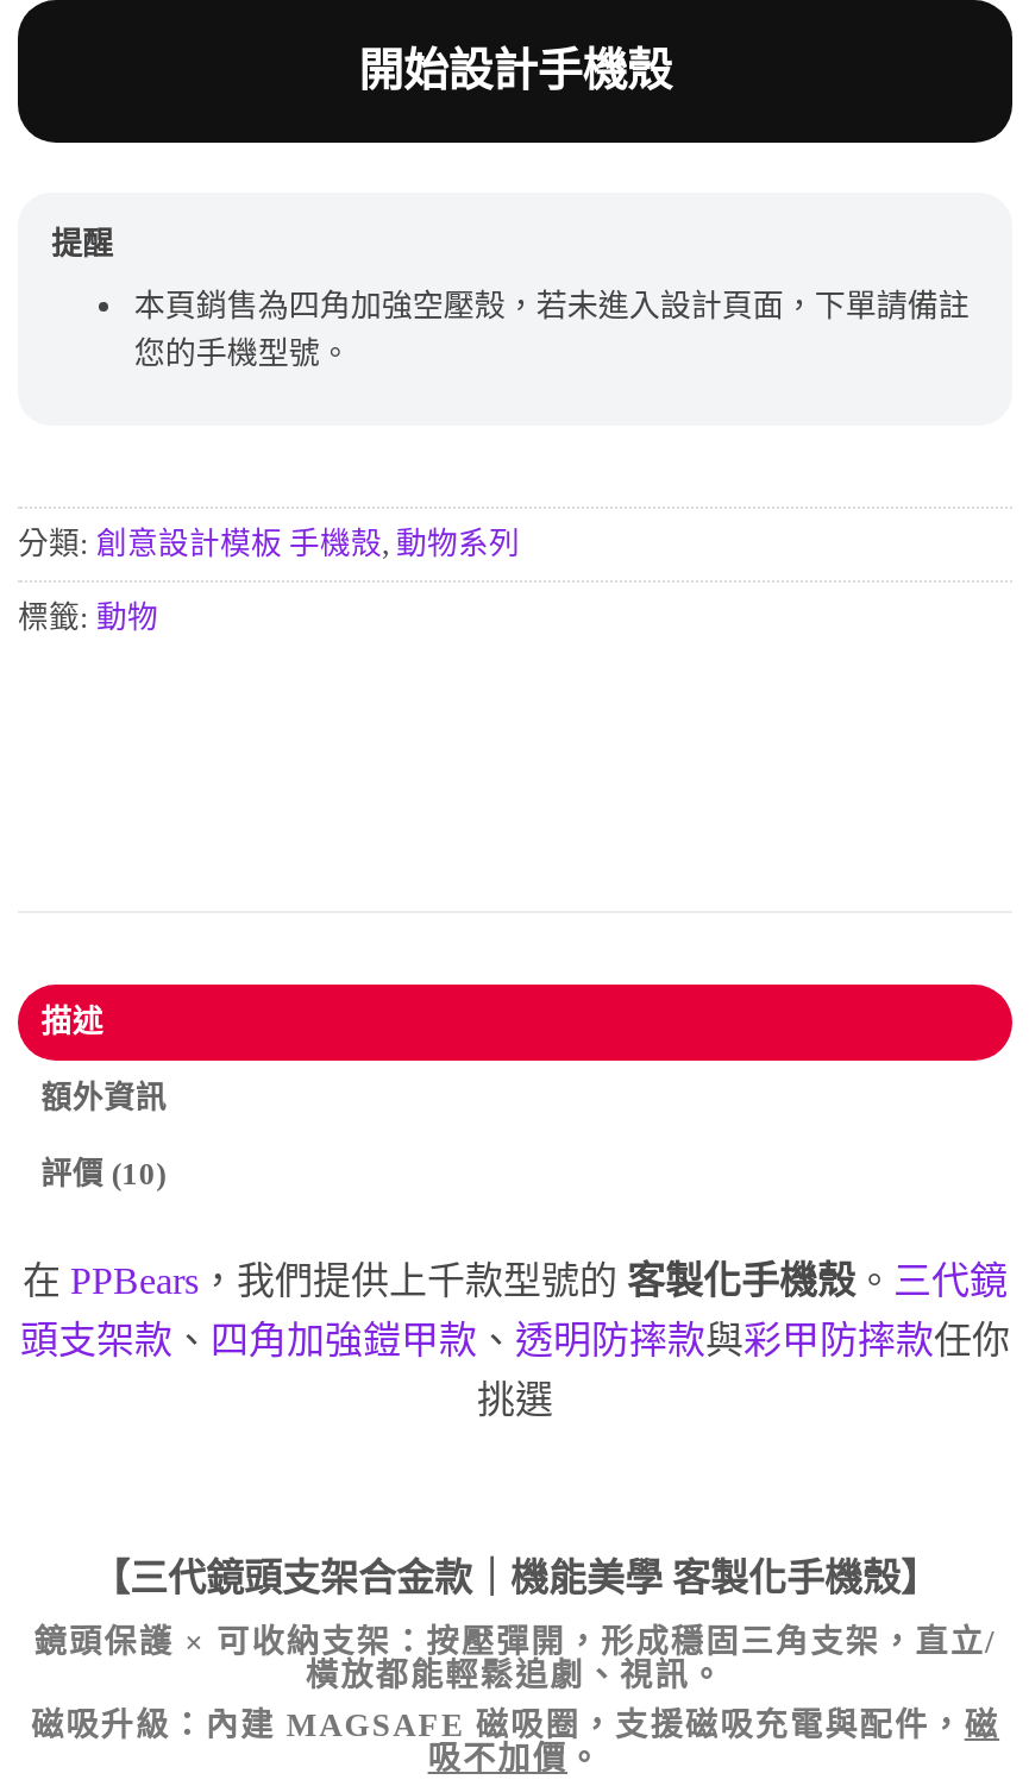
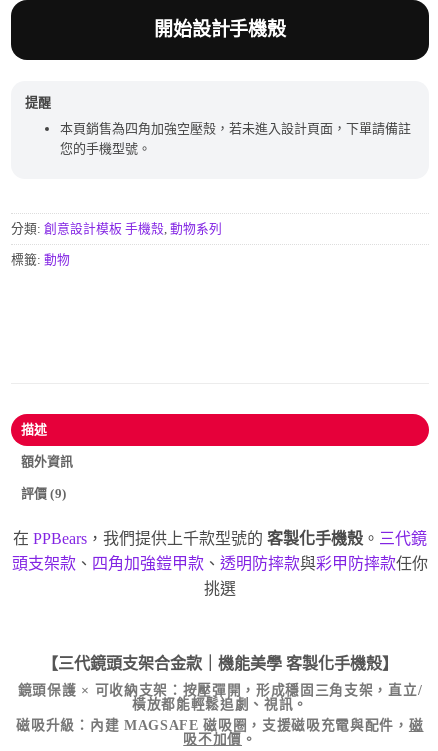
[41,1157,166,1190] 評價 (10) -> [21,486,66,500] 評價 (9)

